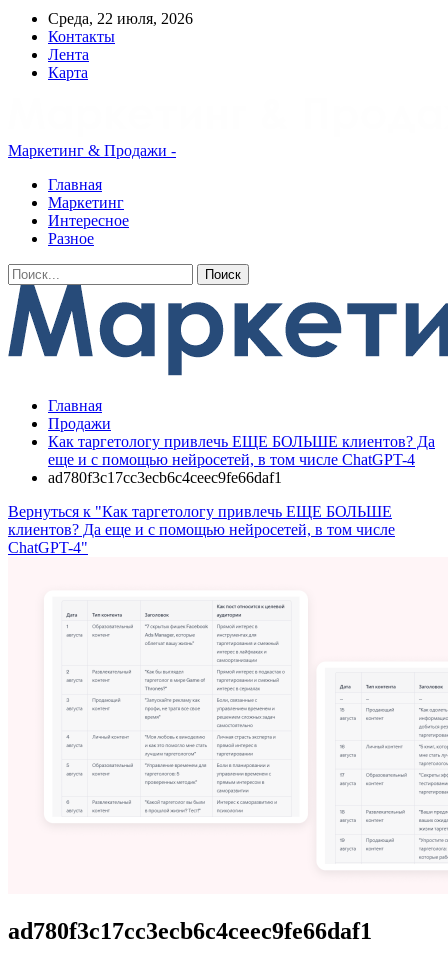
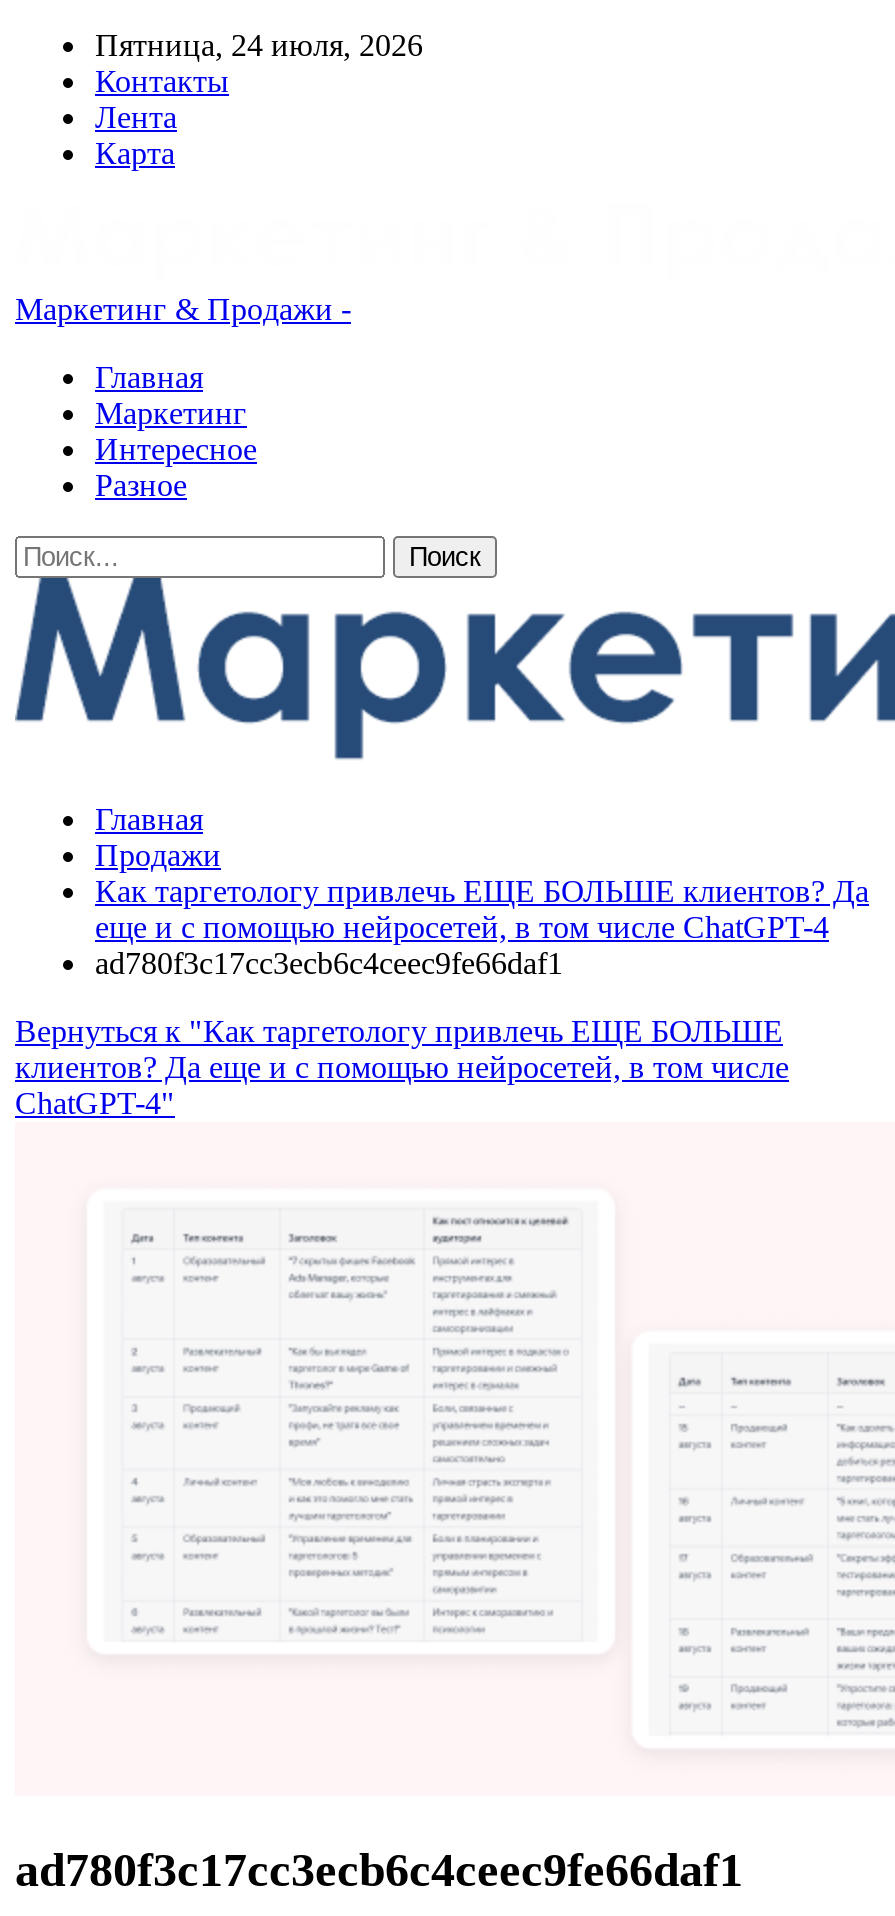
[48,10,193,27] Среда, 22 июля, 2026 -> [95,28,423,62] Пятница, 24 июля, 2026

